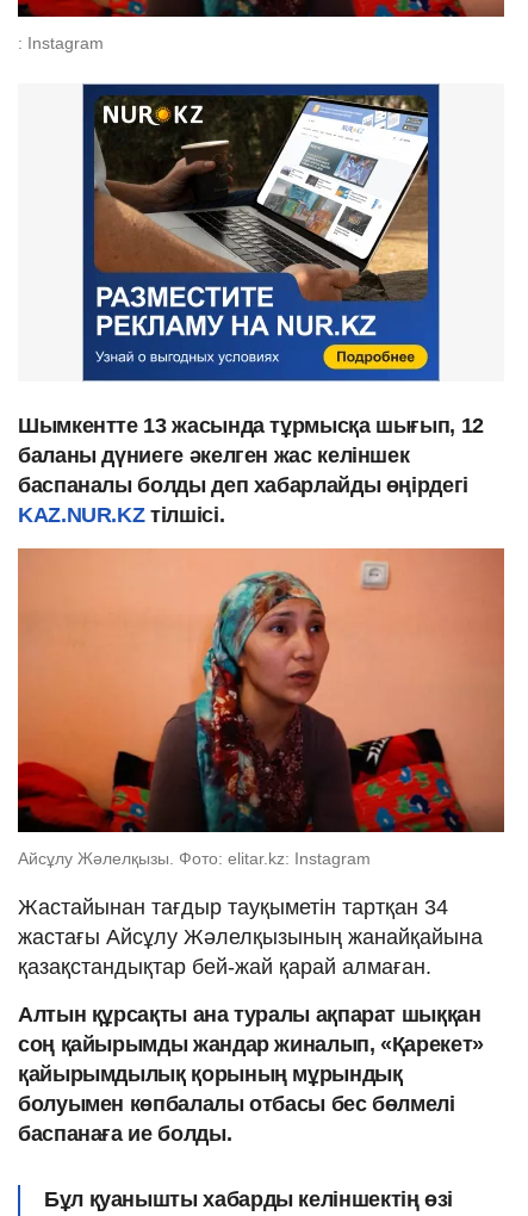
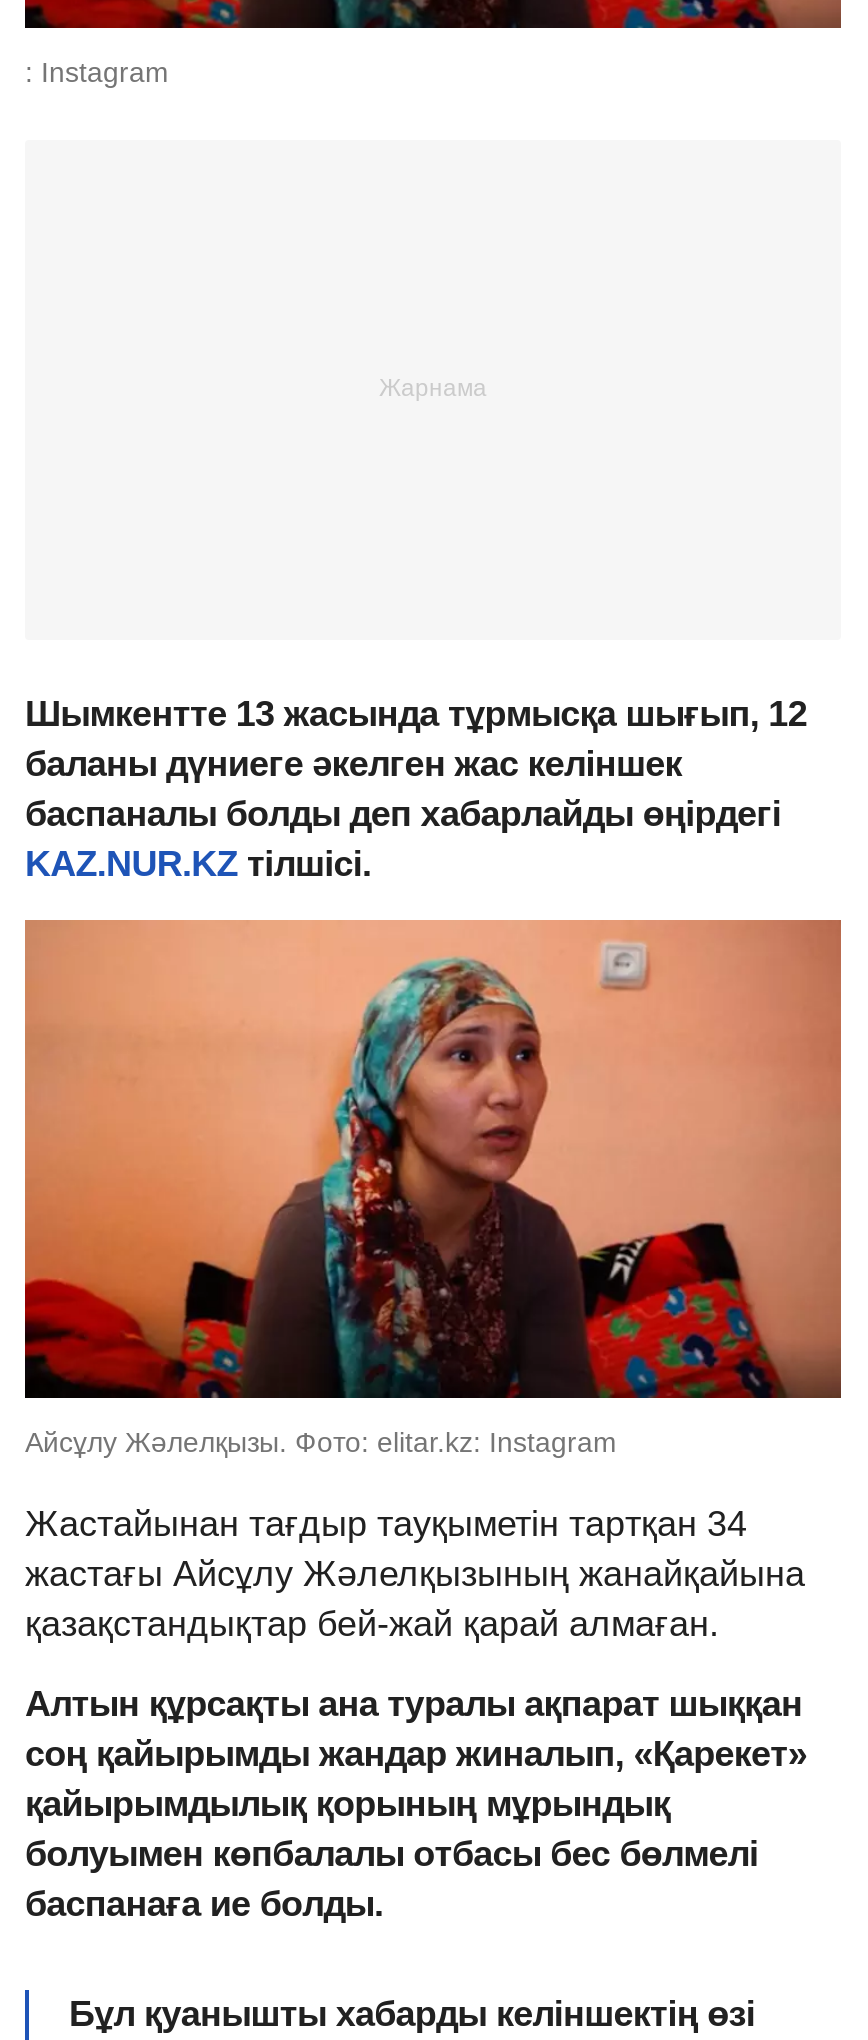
[81,82,441,383] [image] -> none

